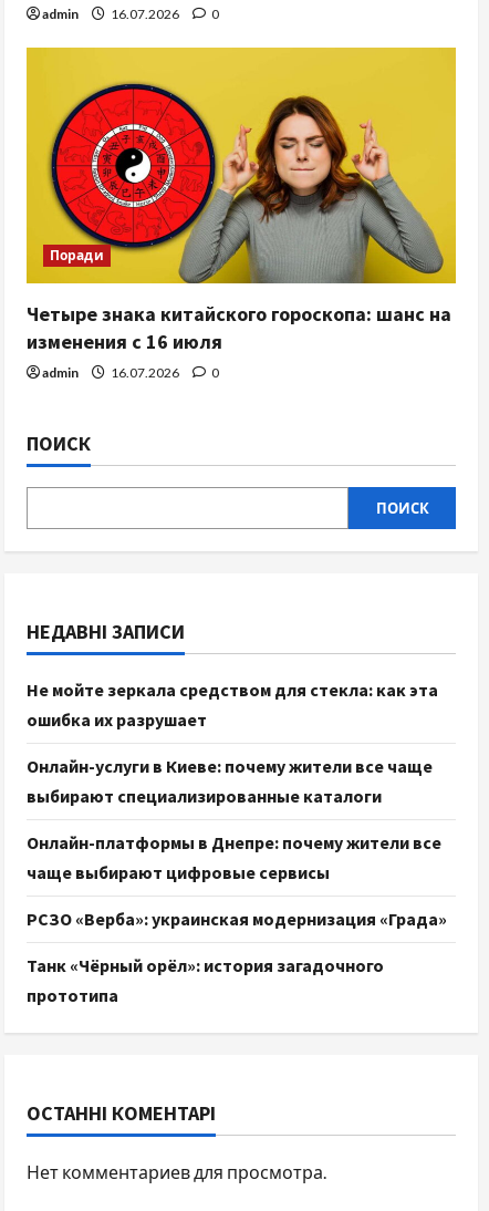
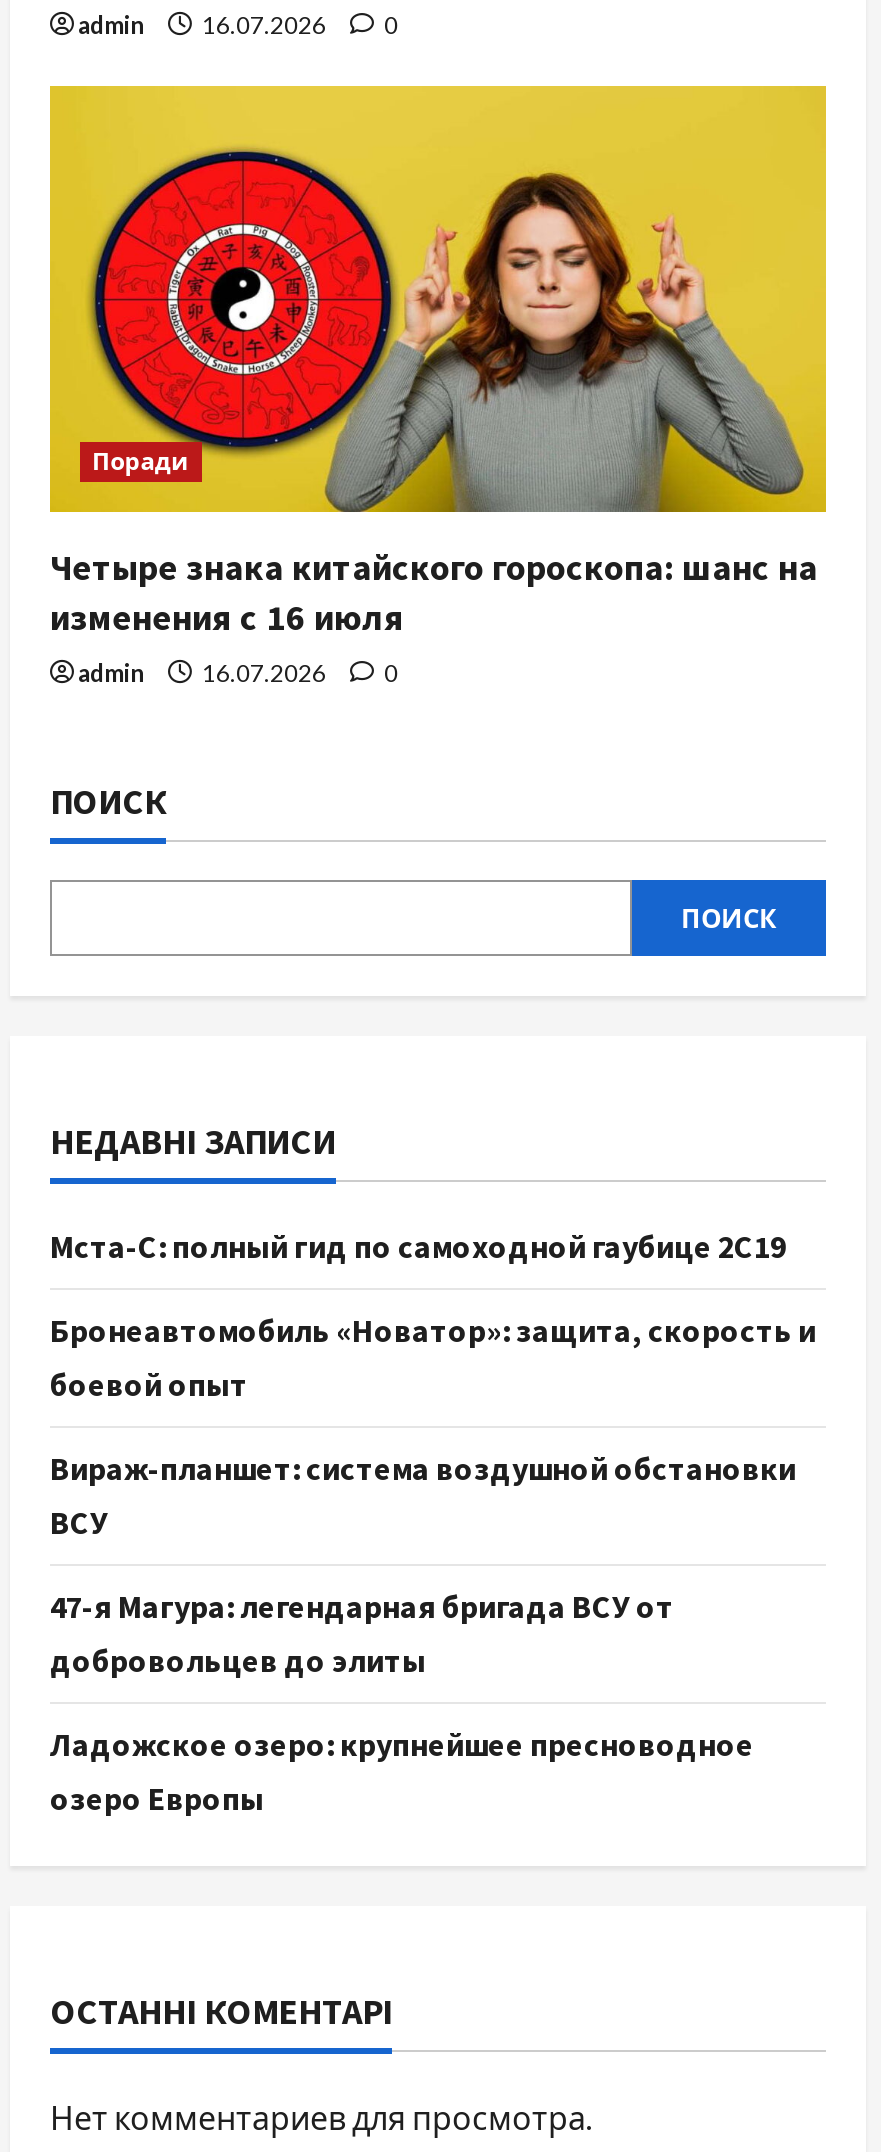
[27,679,438,731] Не мойте зеркала средством для стекла: как эта | ошибка их разрушает -> [50,1226,786,1266] Мста-С: полный гид по самоходной гаубице 2С19
[27,755,433,807] Онлайн-услуги в Киеве: почему жители все чаще | выбирают специализированные каталоги -> [50,1310,816,1404] Бронеавтомобиль «Новатор»: защита, скорость и | боевой опыт
[27,831,441,883] Онлайн-платформы в Днепре: почему жители все | чаще выбирают цифровые сервисы -> [50,1448,796,1542] Вираж-планшет: система воздушной обстановки | ВСУ
[27,908,447,930] РСЗО «Верба»: украинская модернизация «Града» -> [50,1586,674,1680] 47-я Магура: легендарная бригада ВСУ от | добровольцев до элиты
[27,954,384,1006] Танк «Чёрный орёл»: история загадочного | прототипа -> [50,1724,754,1818] Ладожское озеро: крупнейшее пресноводное | озеро Европы

